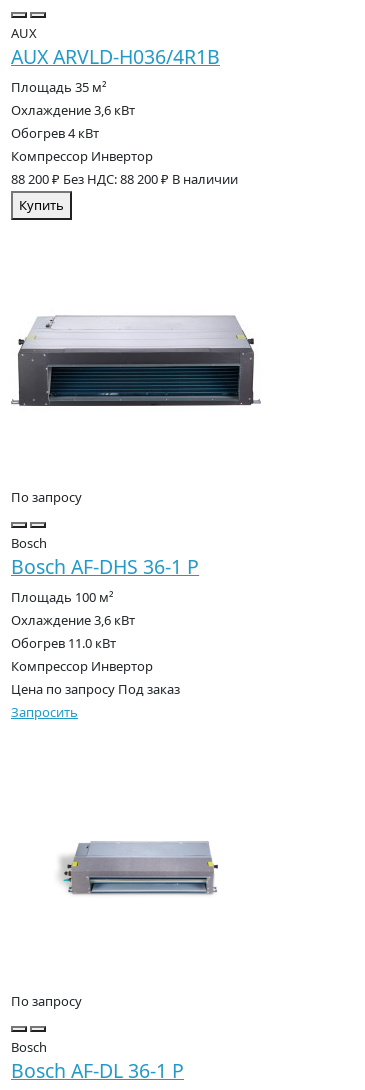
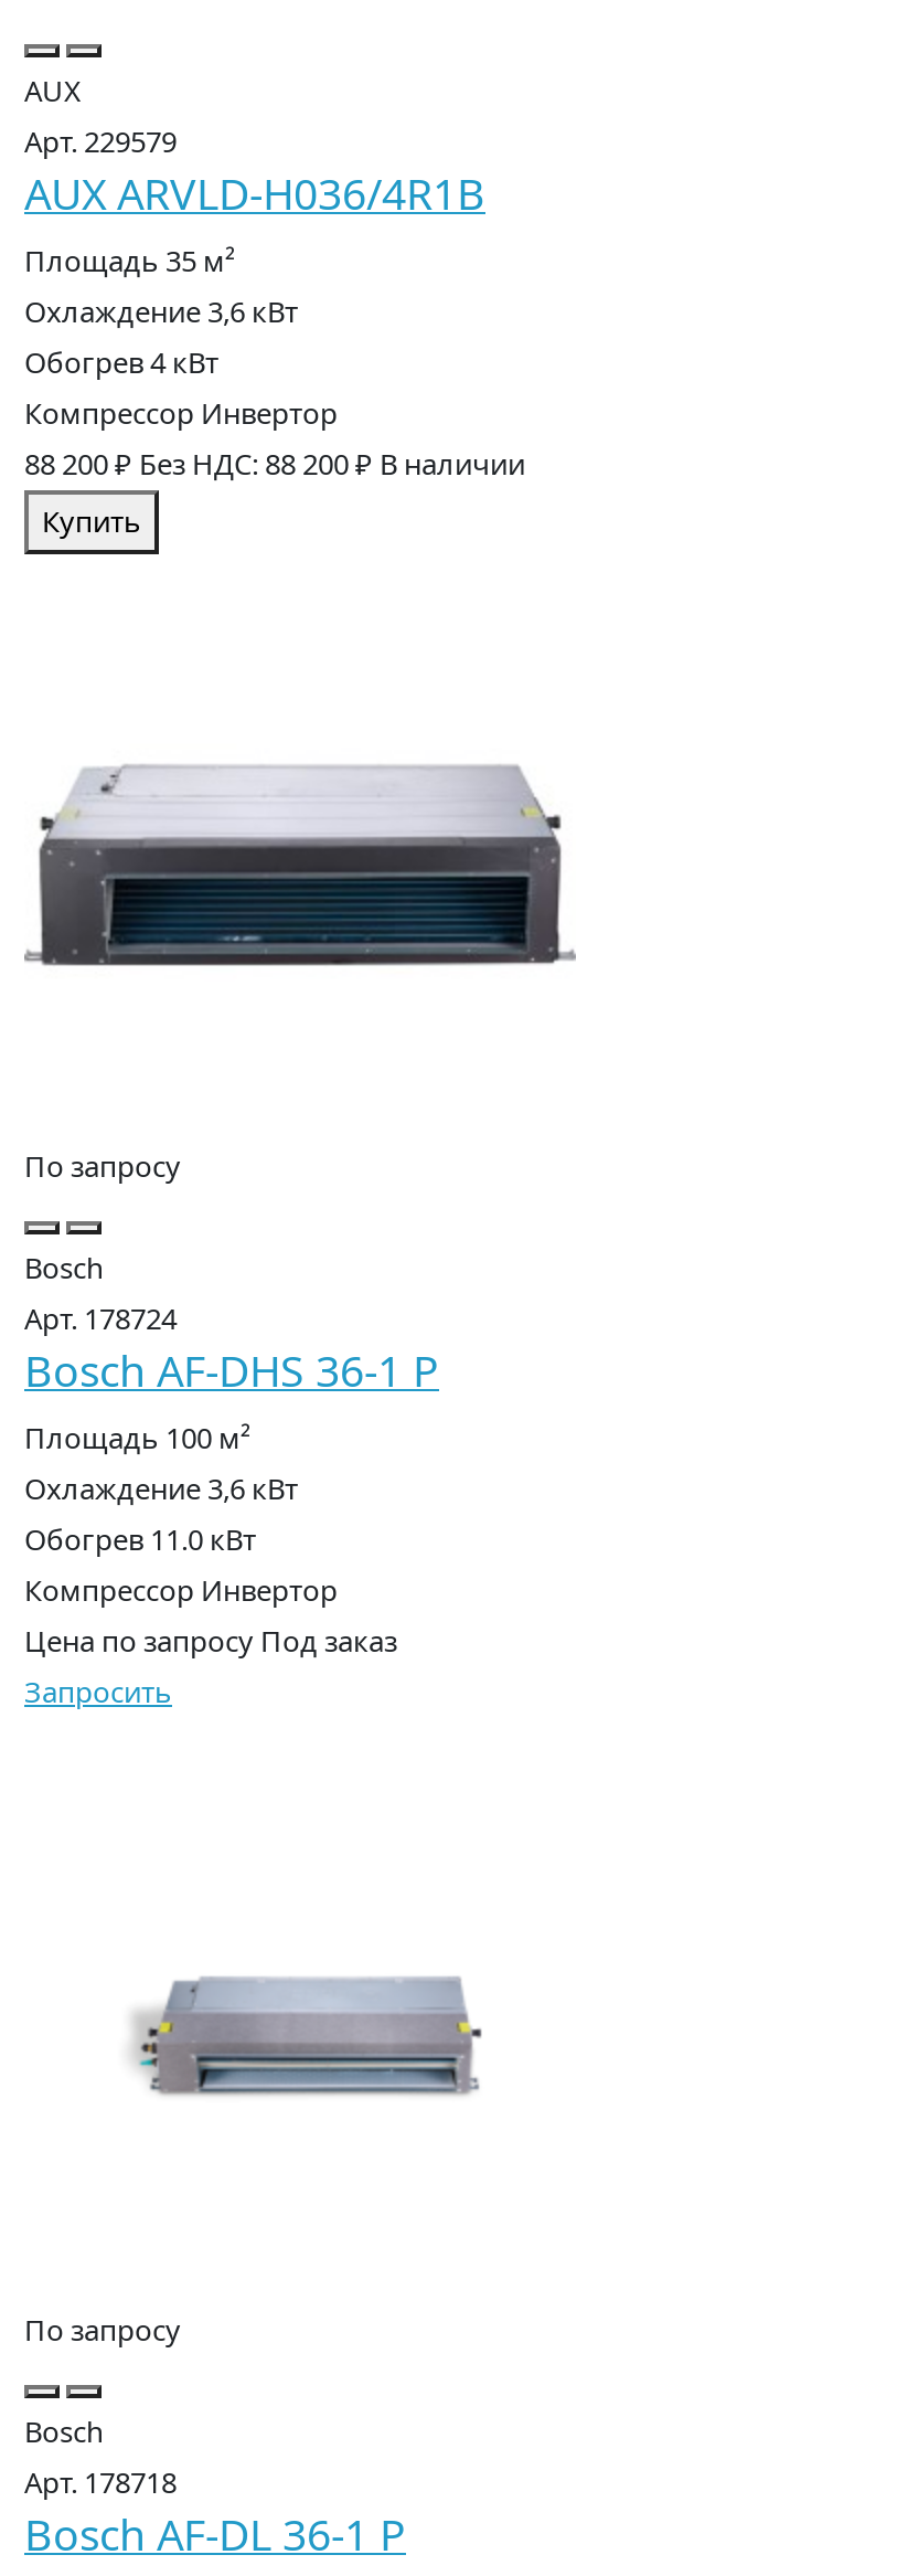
none -> [24,122,177,162] Арт. 229579
none -> [24,1299,177,1339] Арт. 178724
none -> [24,2463,177,2503] Арт. 178718

